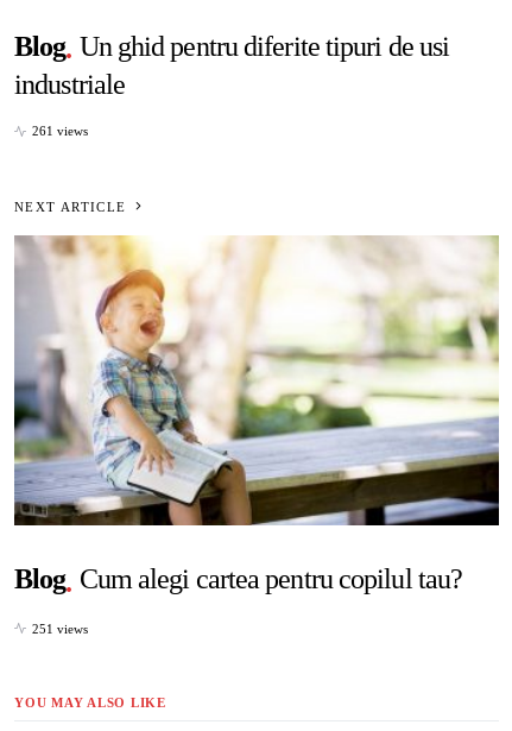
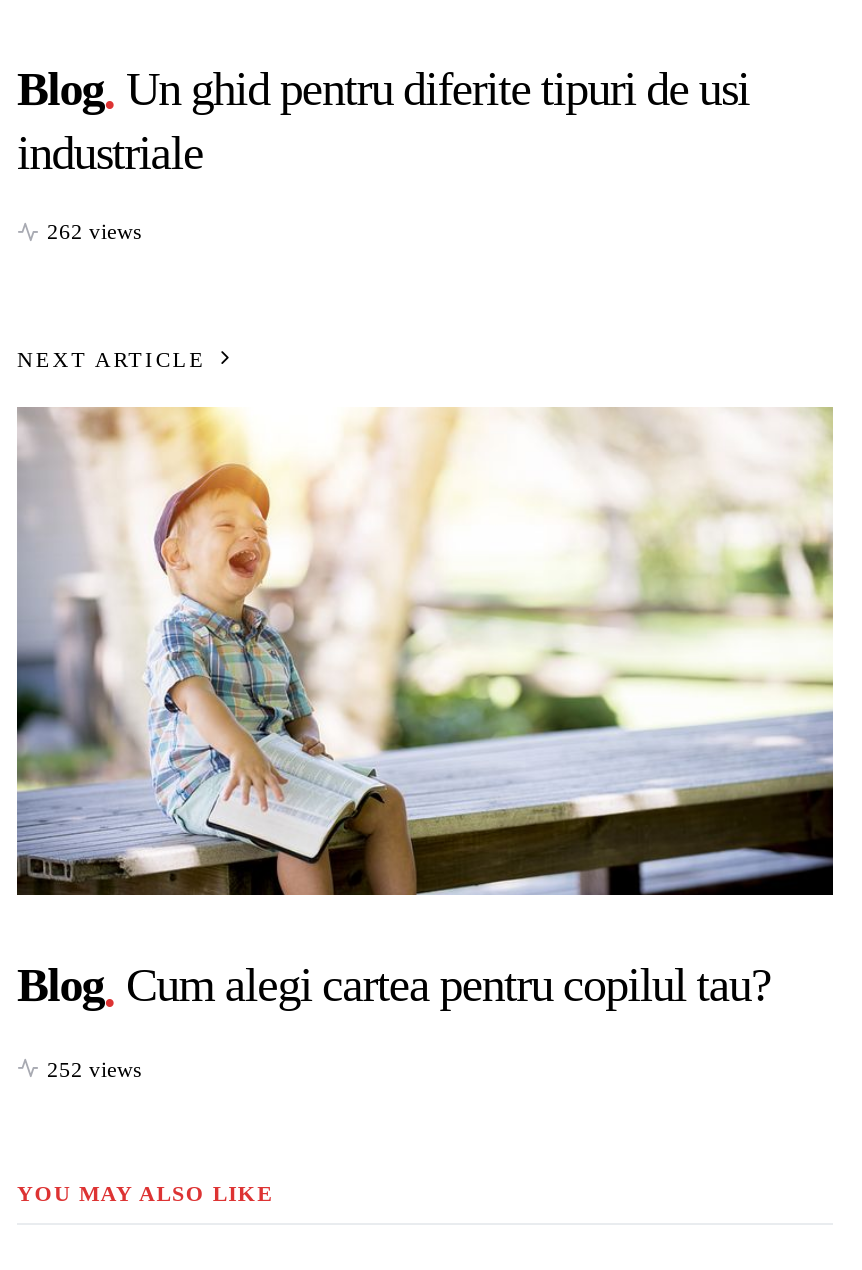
[32,124,88,138] 261 views -> [47,220,141,244] 262 views
[32,622,88,636] 251 views -> [47,1057,141,1081] 252 views

